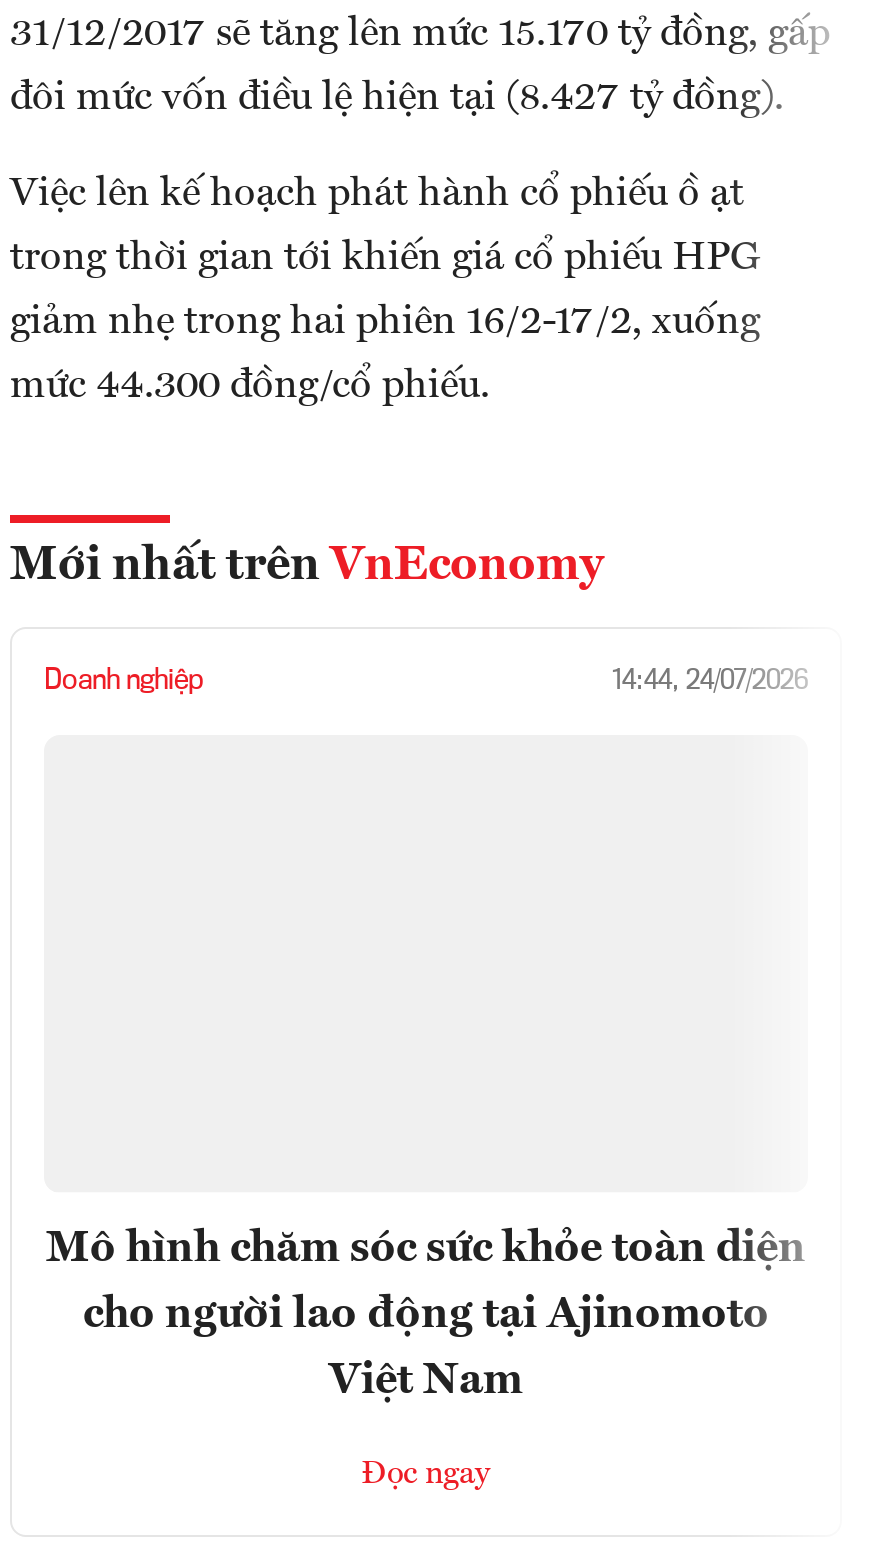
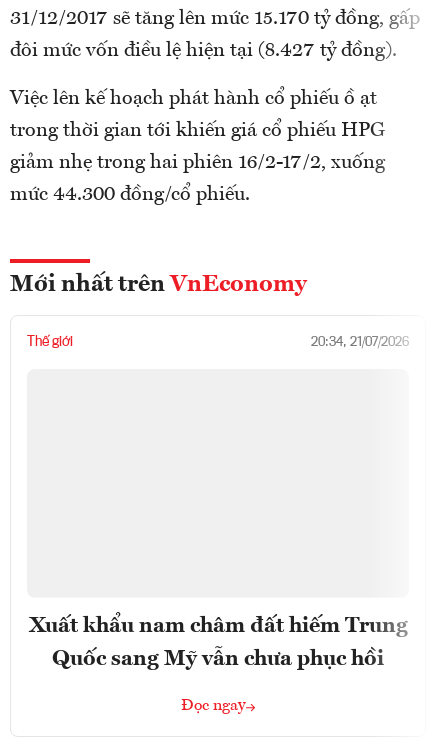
[44,666,808,694] Doanh nghiệp | 14:44, 24/07/2026 -> [27,335,409,349] Thế giới | 20:34, 21/07/2026
[46,1227,806,1403] Mô hình chăm sóc sức khỏe toàn diện | cho người lao động tại Ajinomoto | Việt Nam -> [28,615,407,670] Xuất khẩu nam châm đất hiếm Trung | Quốc sang Mỹ vẫn chưa phục hồi

